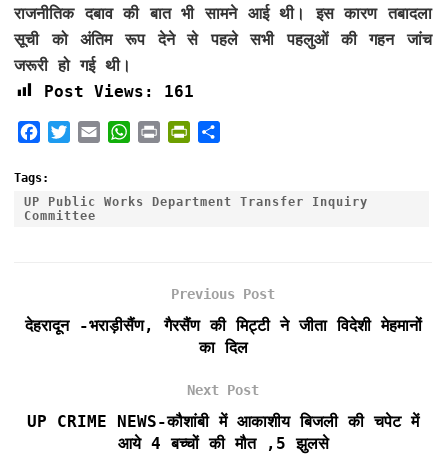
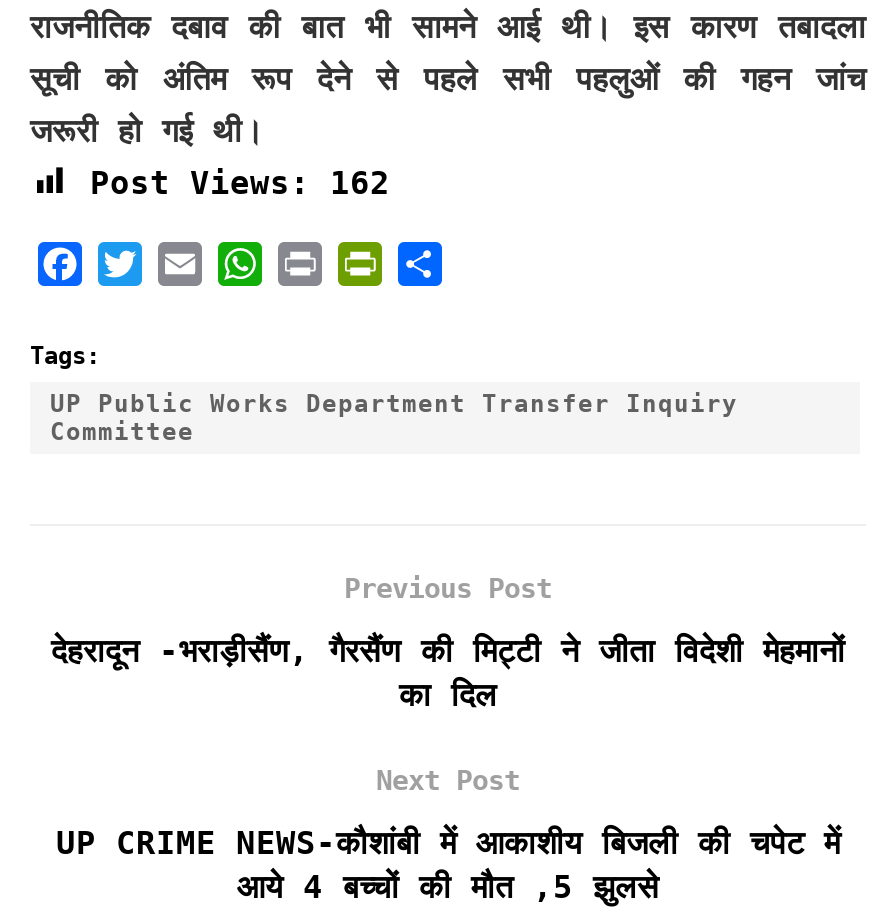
[44,82,194,101] Post Views: 161 -> [90,163,390,201] Post Views: 162

